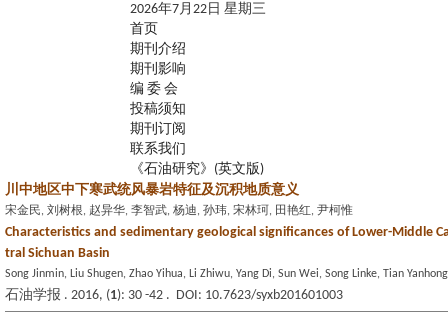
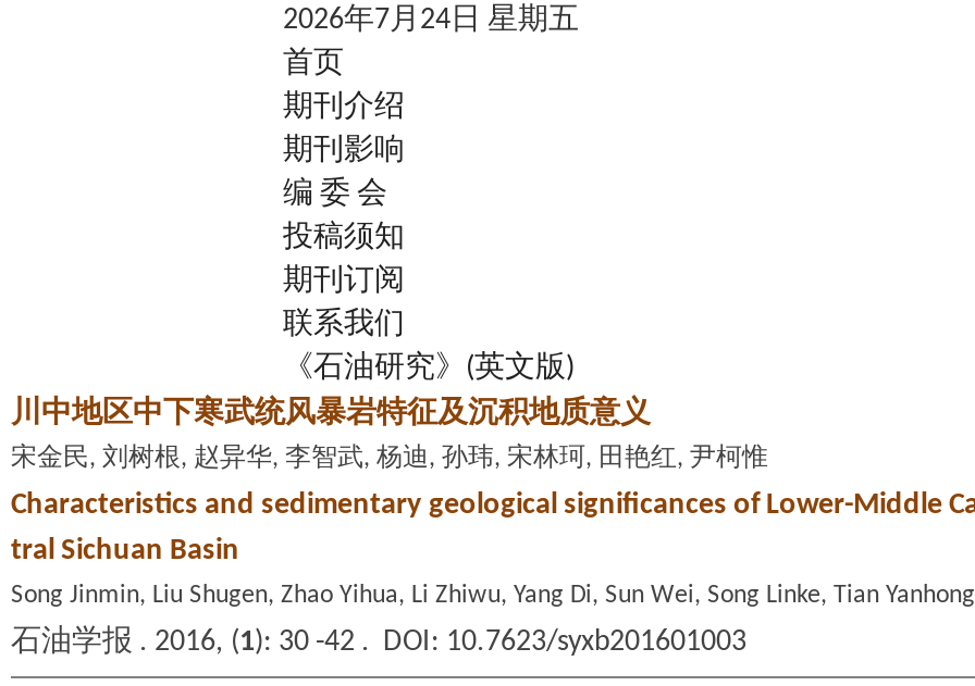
[130,2,266,17] 2026年7月22日 星期三 -> [283,4,579,37] 2026年7月24日 星期五

